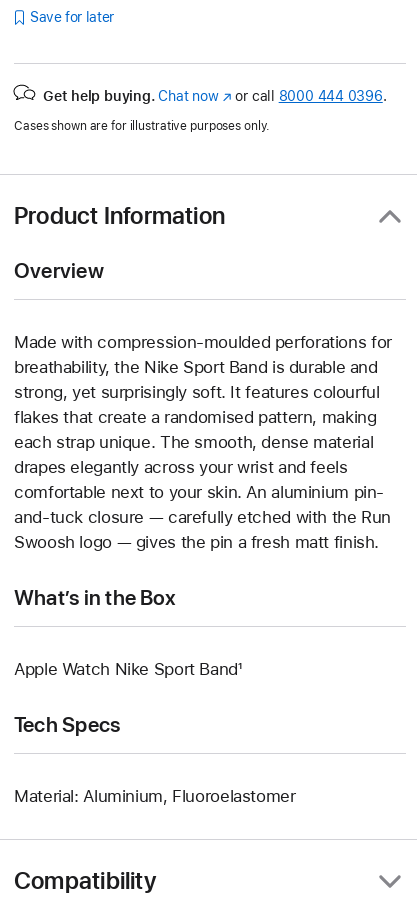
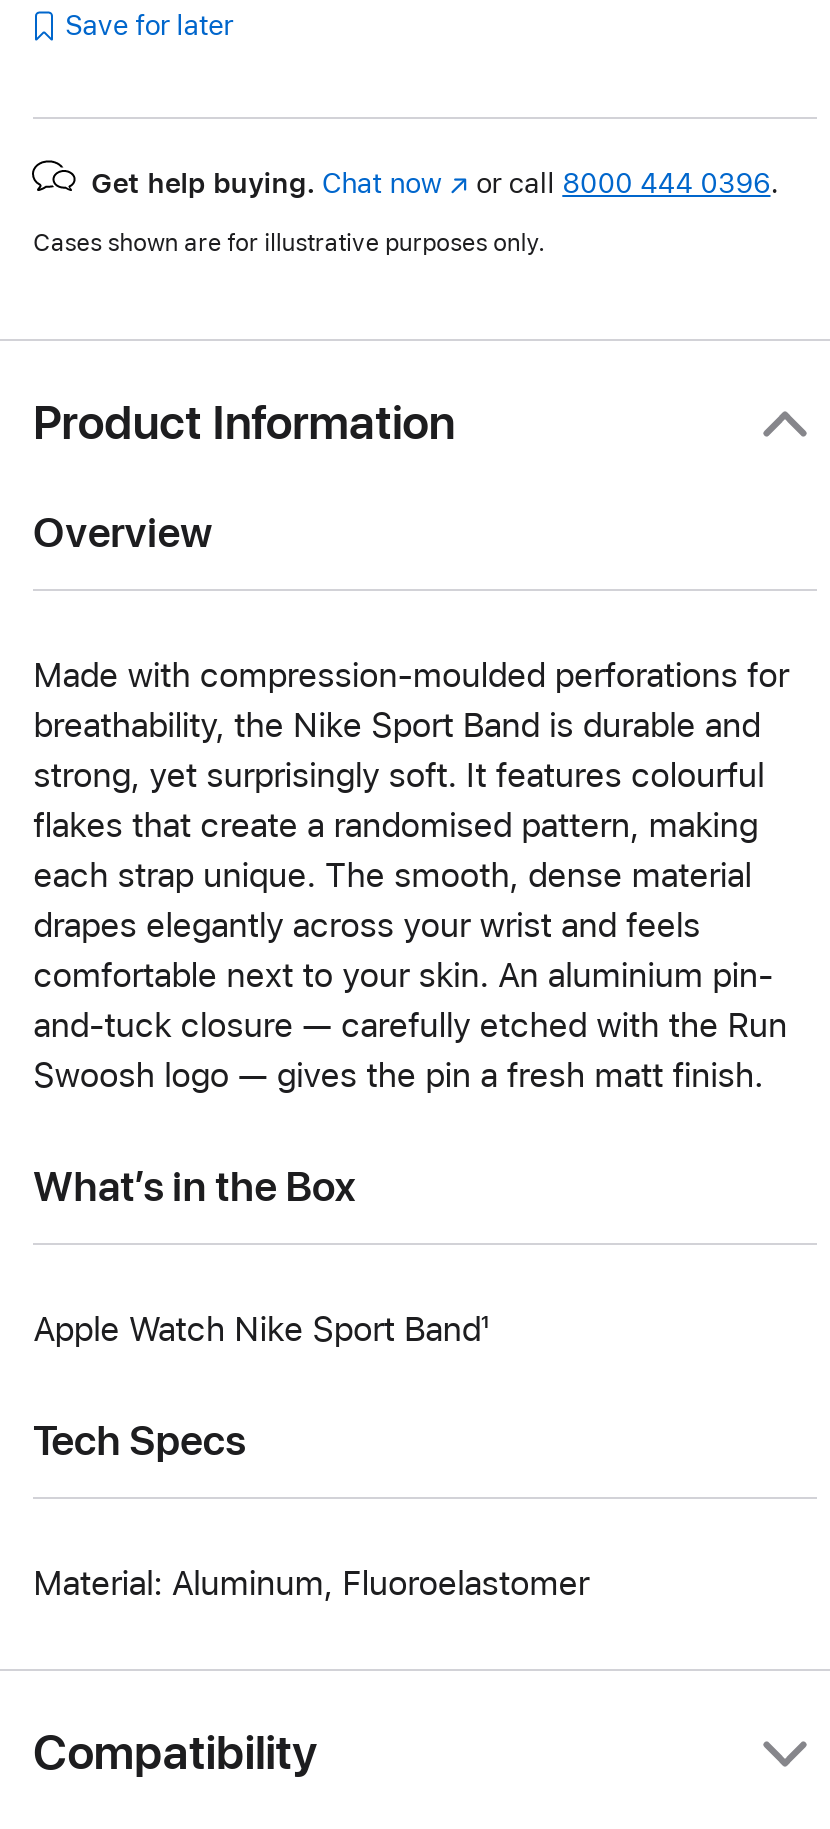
[14,786,295,806] Material: Aluminium, Fluoroelastomer -> [33,1562,589,1602] Material: Aluminum, Fluoroelastomer

